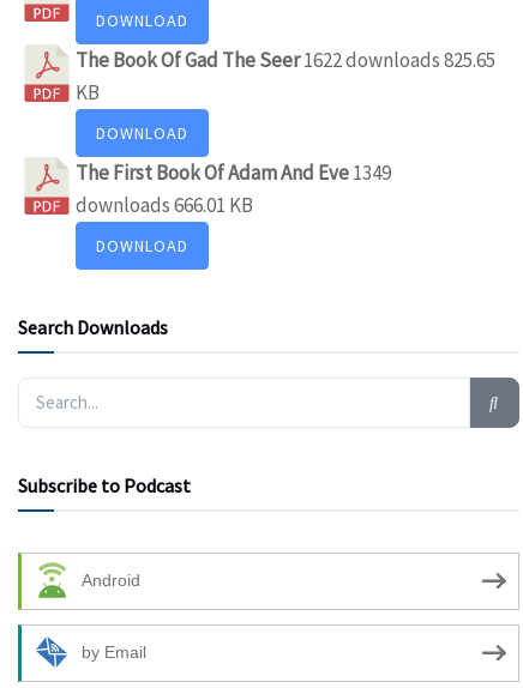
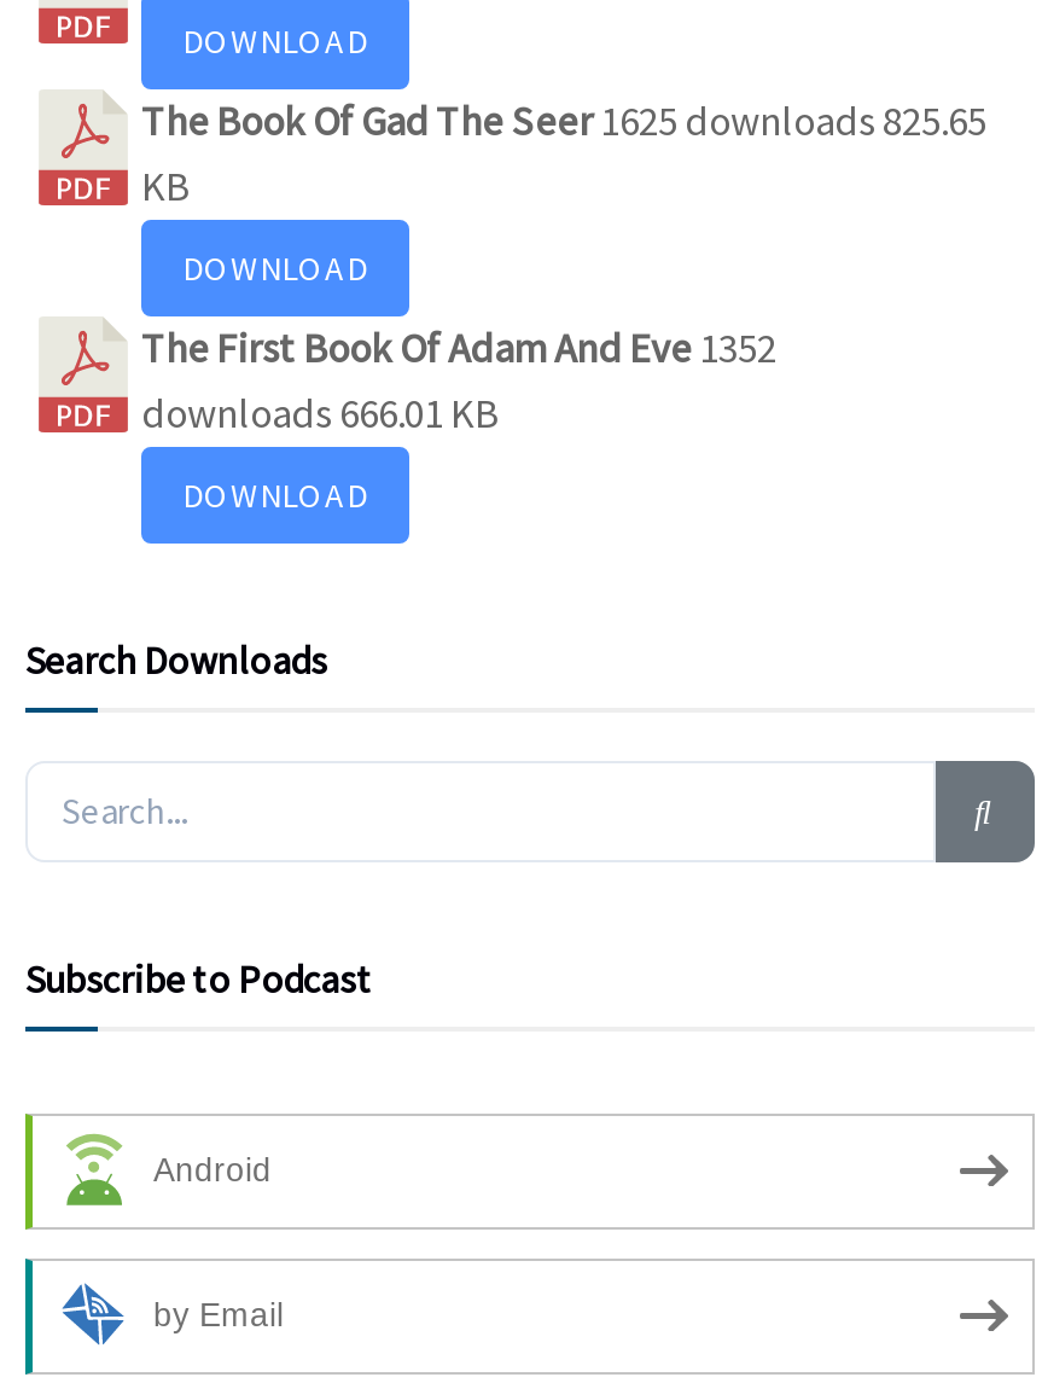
[76,47,495,73] The Book Of Gad The Seer1622 downloads 825.65 -> [141,94,986,147] The Book Of Gad The Seer1625 downloads 825.65
[76,159,391,186] The First Book Of Adam And Eve 1349 -> [141,321,776,374] The First Book Of Adam And Eve 1352

